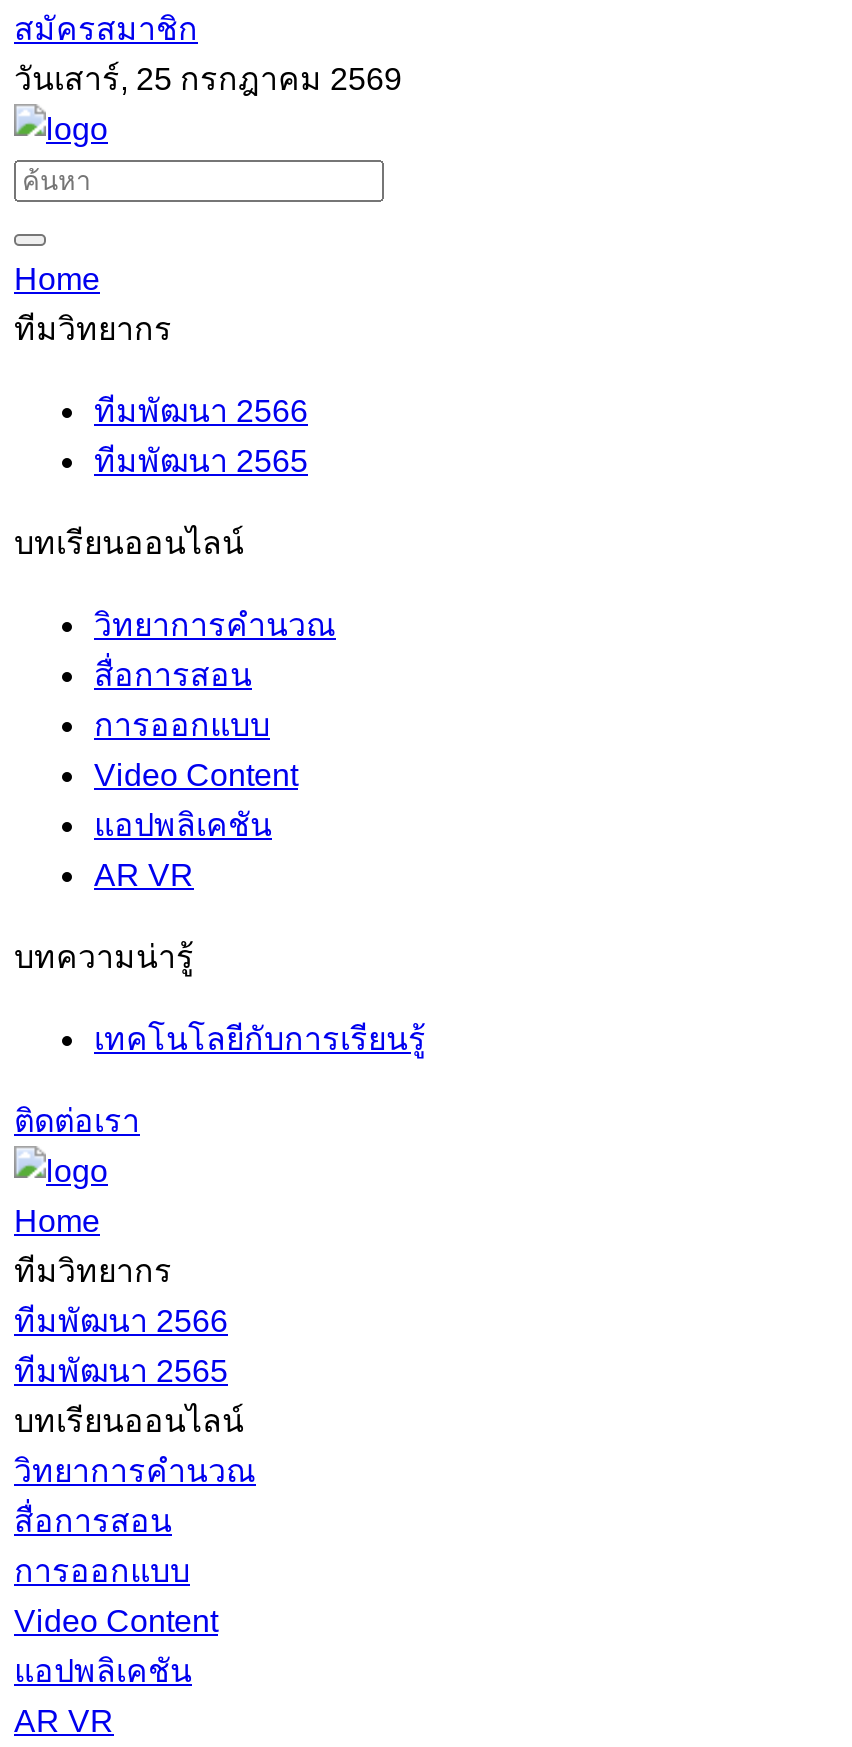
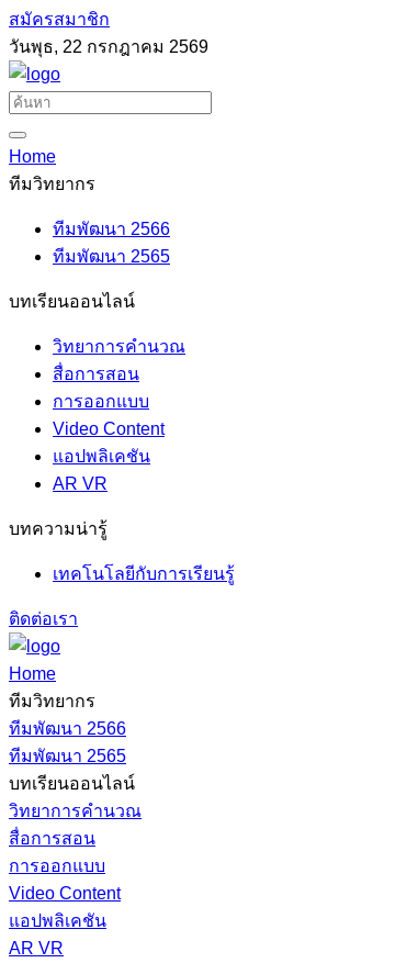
[14,62,402,96] วันเสาร์, 25 กรกฎาคม 2569 -> [9,37,208,56] วันพุธ, 22 กรกฎาคม 2569

